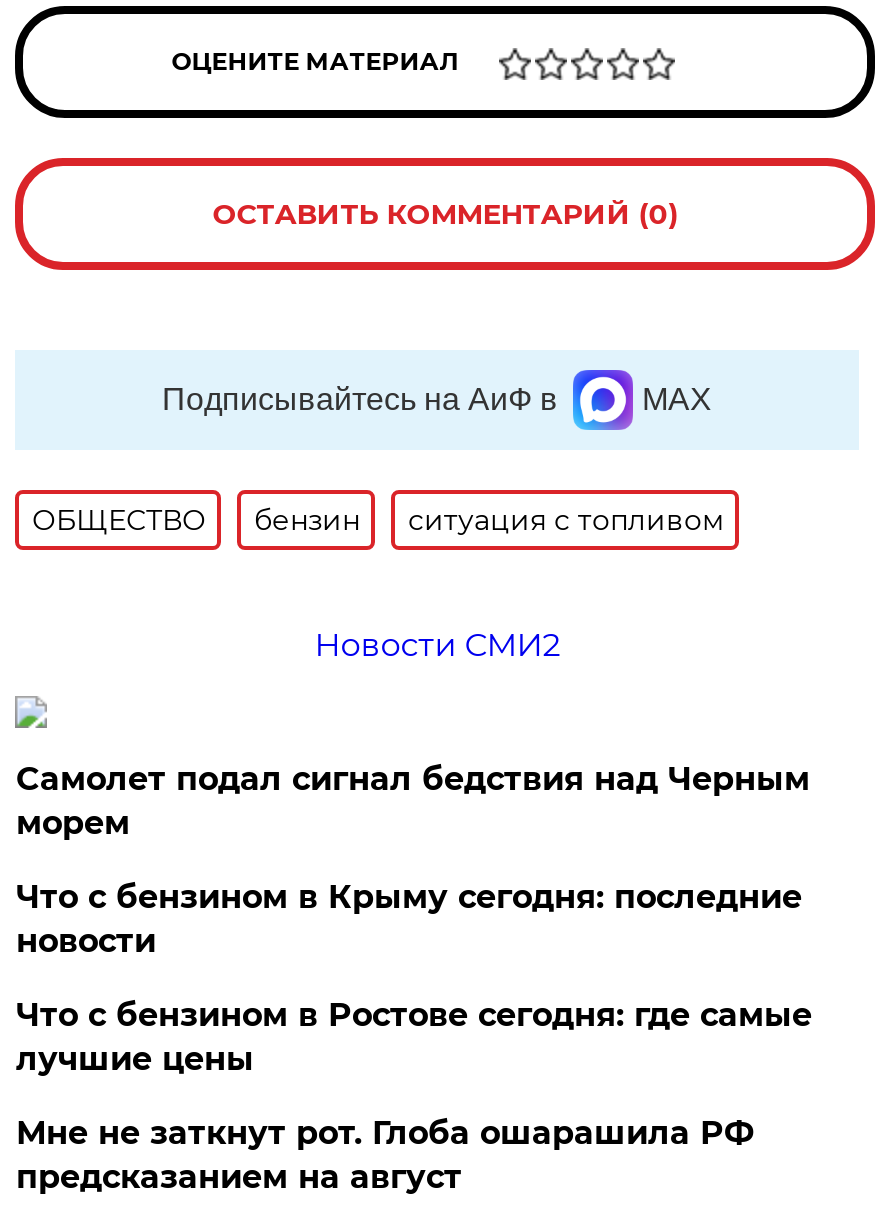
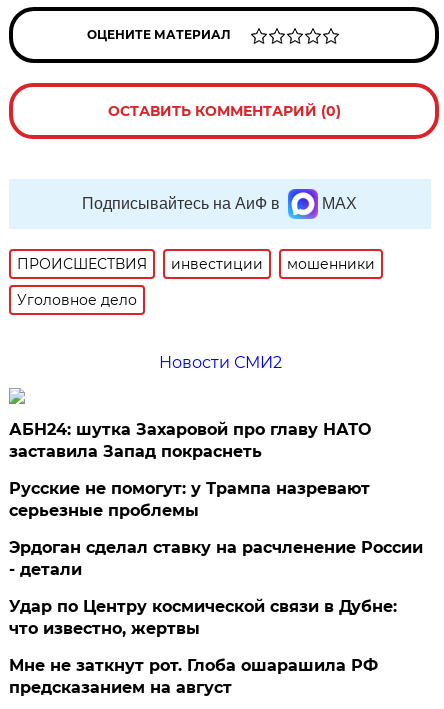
[32,502,724,538] ОБЩЕСТВО | бензин | ситуация с топливом -> [17,255,375,309] ПРОИСШЕСТВИЯ | инвестиции | мошенники | Уголовное дело
[16,760,812,1078] Самолет подал сигнал бедствия над Черным | морем | Что с бензином в Крыму сегодня: последние | новости | Что с бензином в Ростове сегодня: где самые | лучшие цены -> [9,420,423,638] АБН24: шутка Захаровой про главу НАТО | заставила Запад покраснеть | Русские не помогут: у Трампа назревают | серьезные проблемы | Эрдоган сделал ставку на расчленение России | - детали | Удар по Центру космической связи в Дубне: | что известно, жертвы

